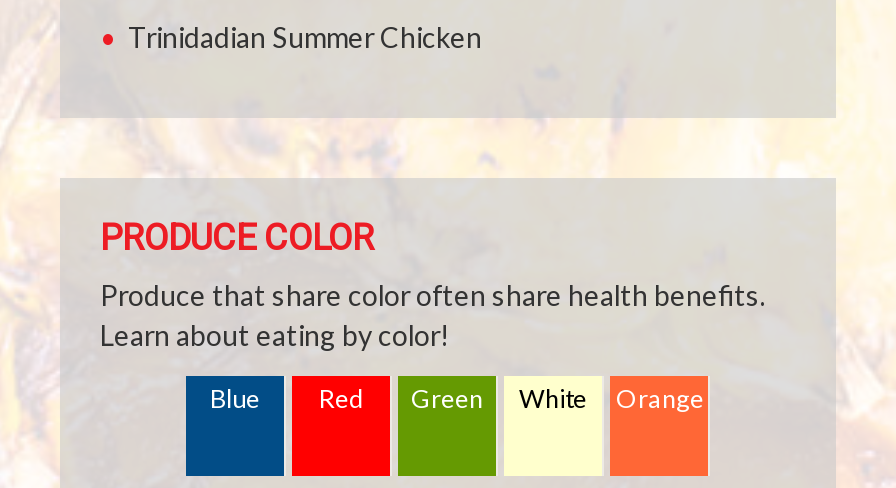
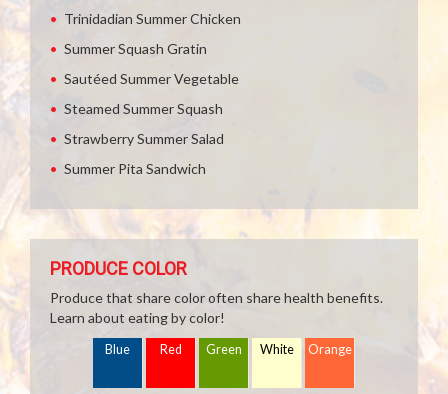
none -> [64,40,239,177] Summer Squash Gratin | Sautéed Summer Vegetable | Steamed Summer Squash | Strawberry Summer Salad | Summer Pita Sandwich

